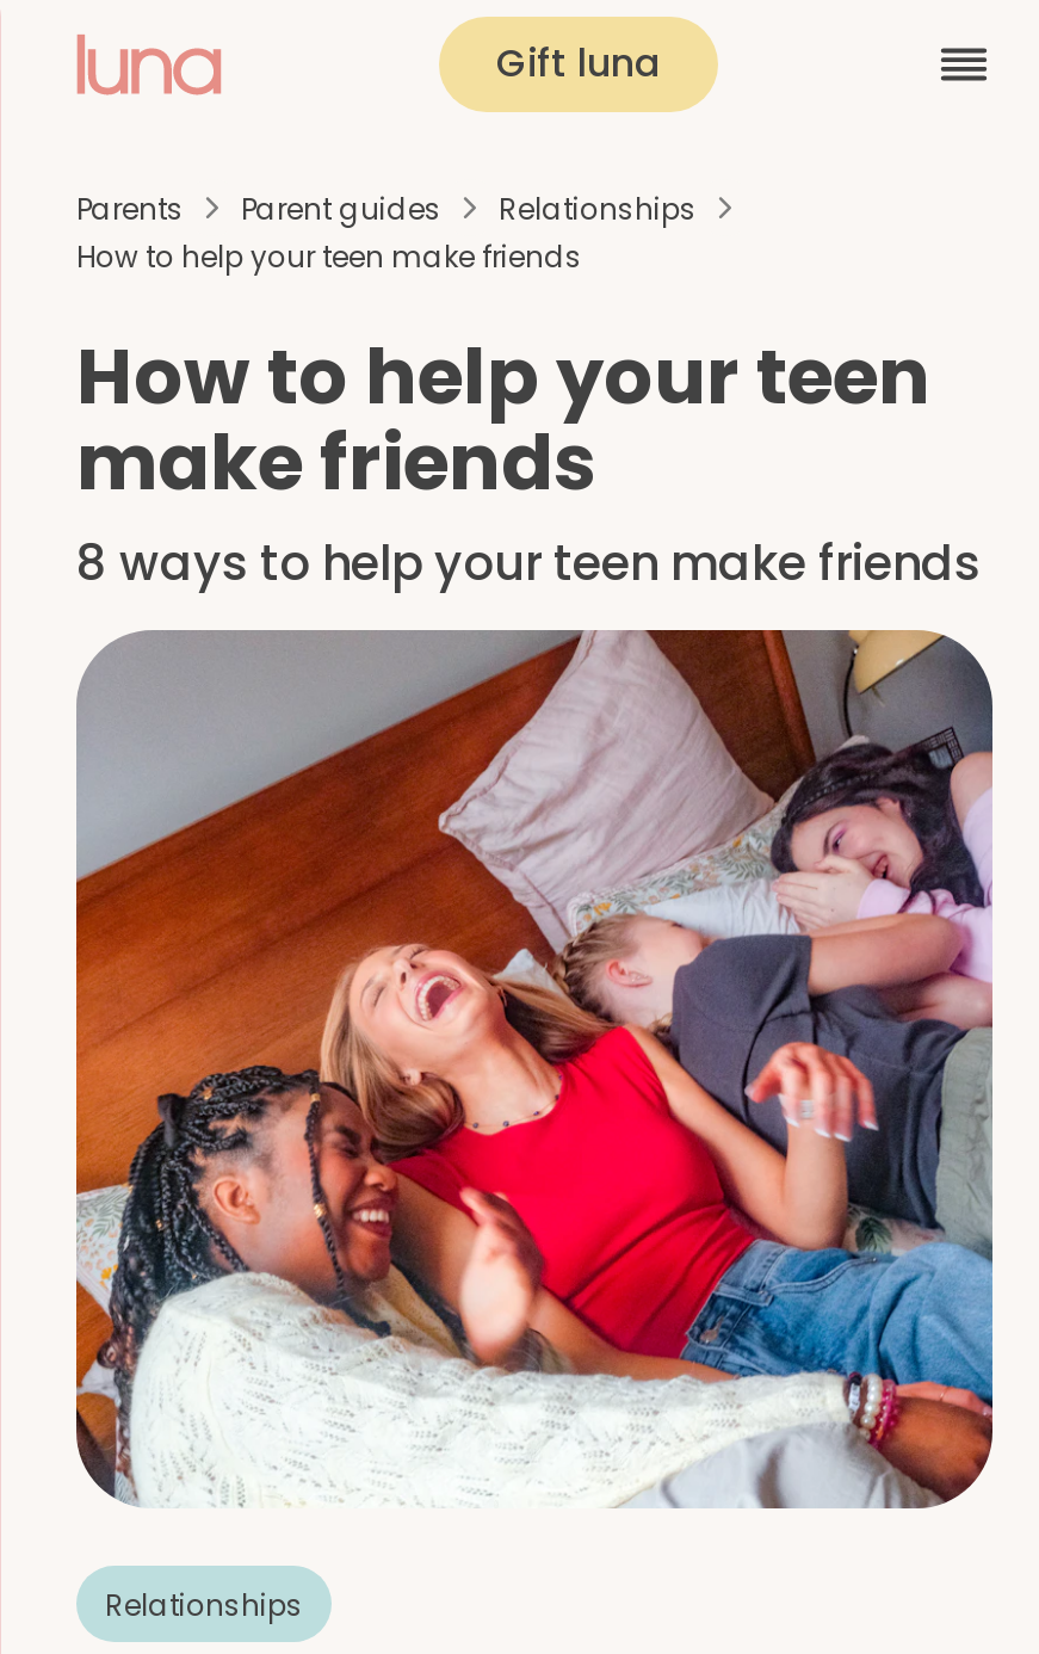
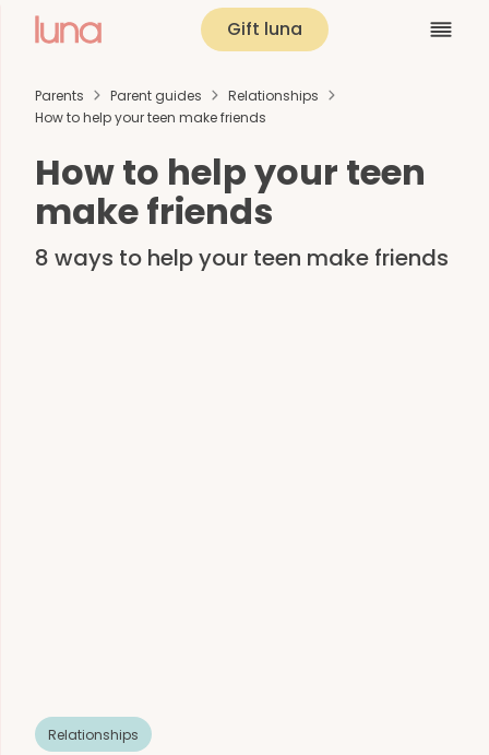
[74,628,995,1511] [image] -> none

